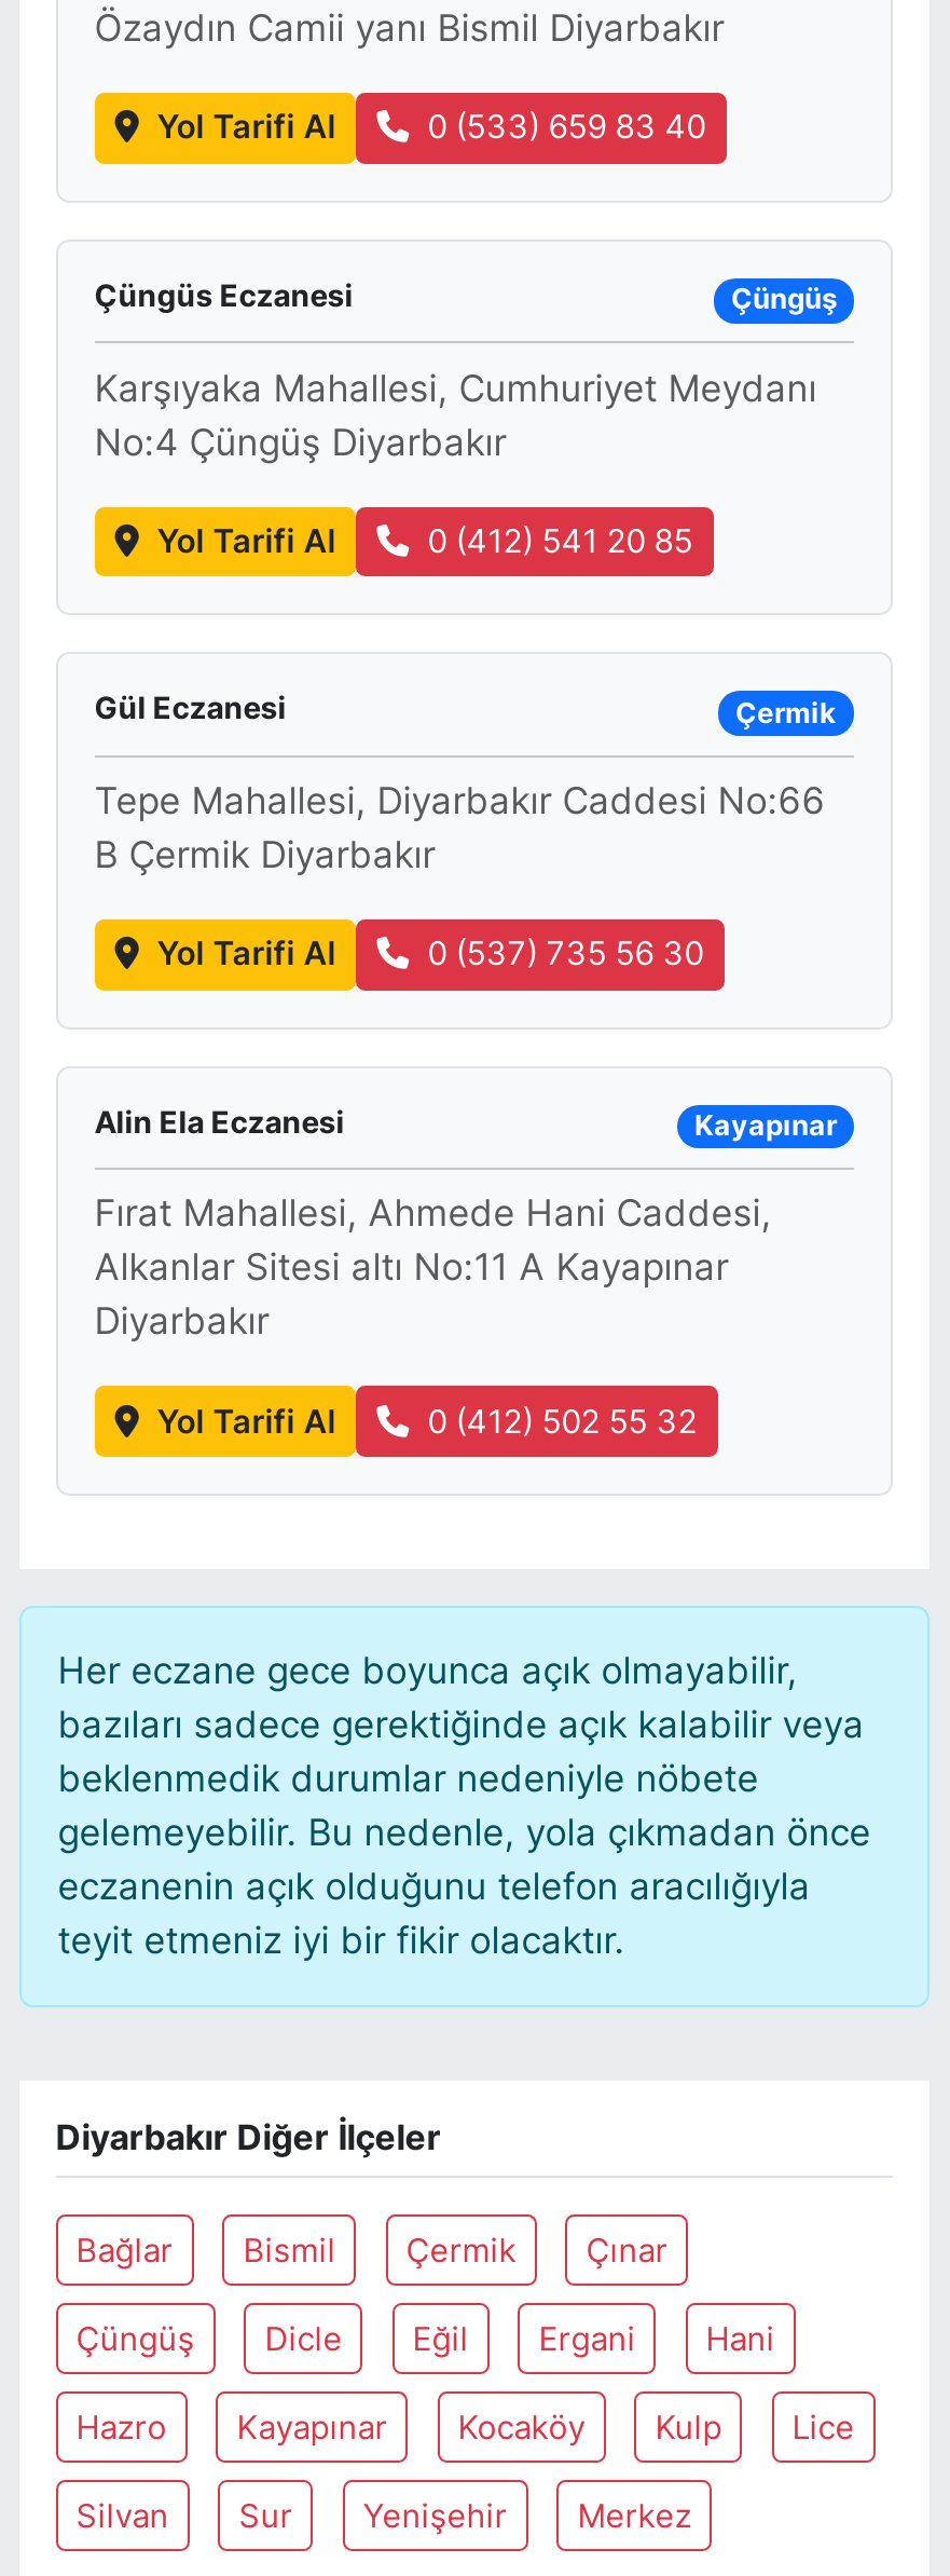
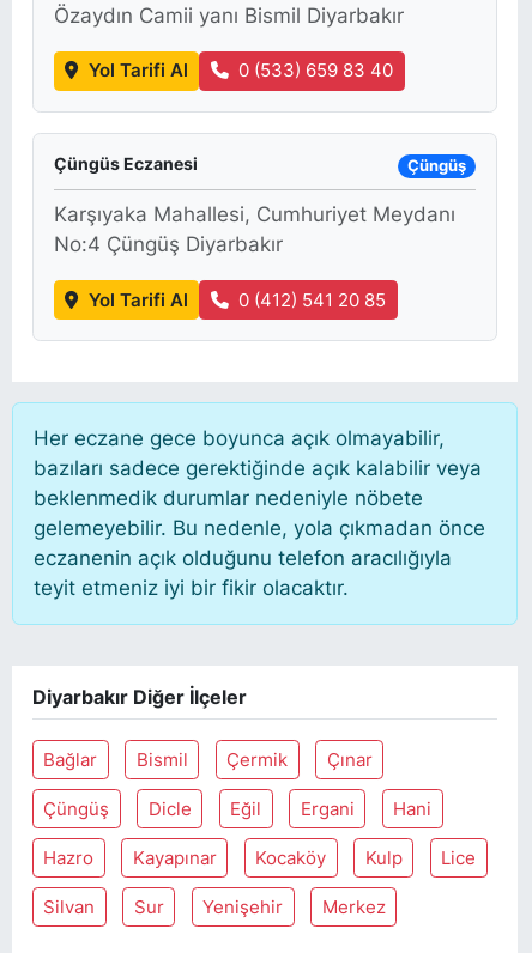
[94,688,837,974] Gül Eczanesi | Çermik | Tepe Mahallesi, Diyarbakır Caddesi No:66 | B Çermik Diyarbakır | Yol Tarifi Al | 0 (537) 735 56 30 -> none
[94,1101,837,1441] Alin Ela Eczanesi | Kayapınar | Fırat Mahallesi, Ahmede Hani Caddesi, | Alkanlar Sitesi altı No:11 A Kayapınar | Diyarbakır | Yol Tarifi Al | 0 (412) 502 55 32 -> none

